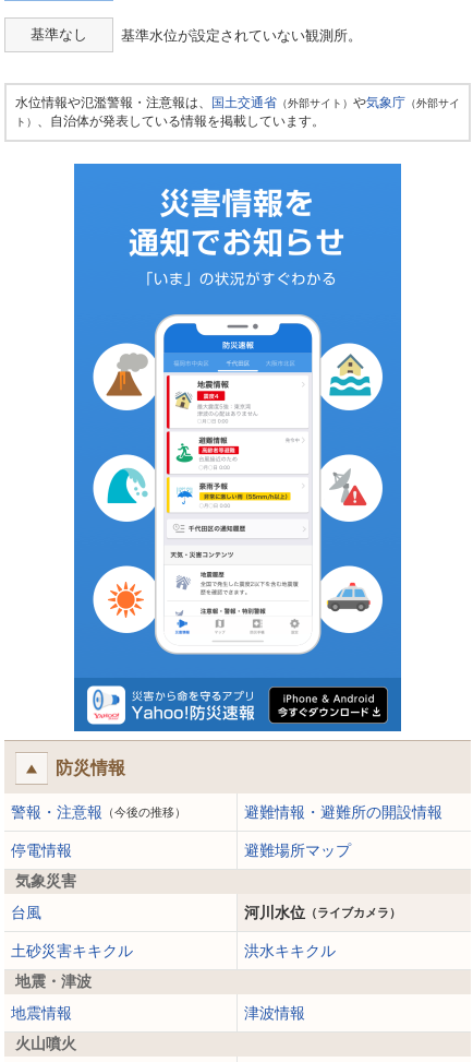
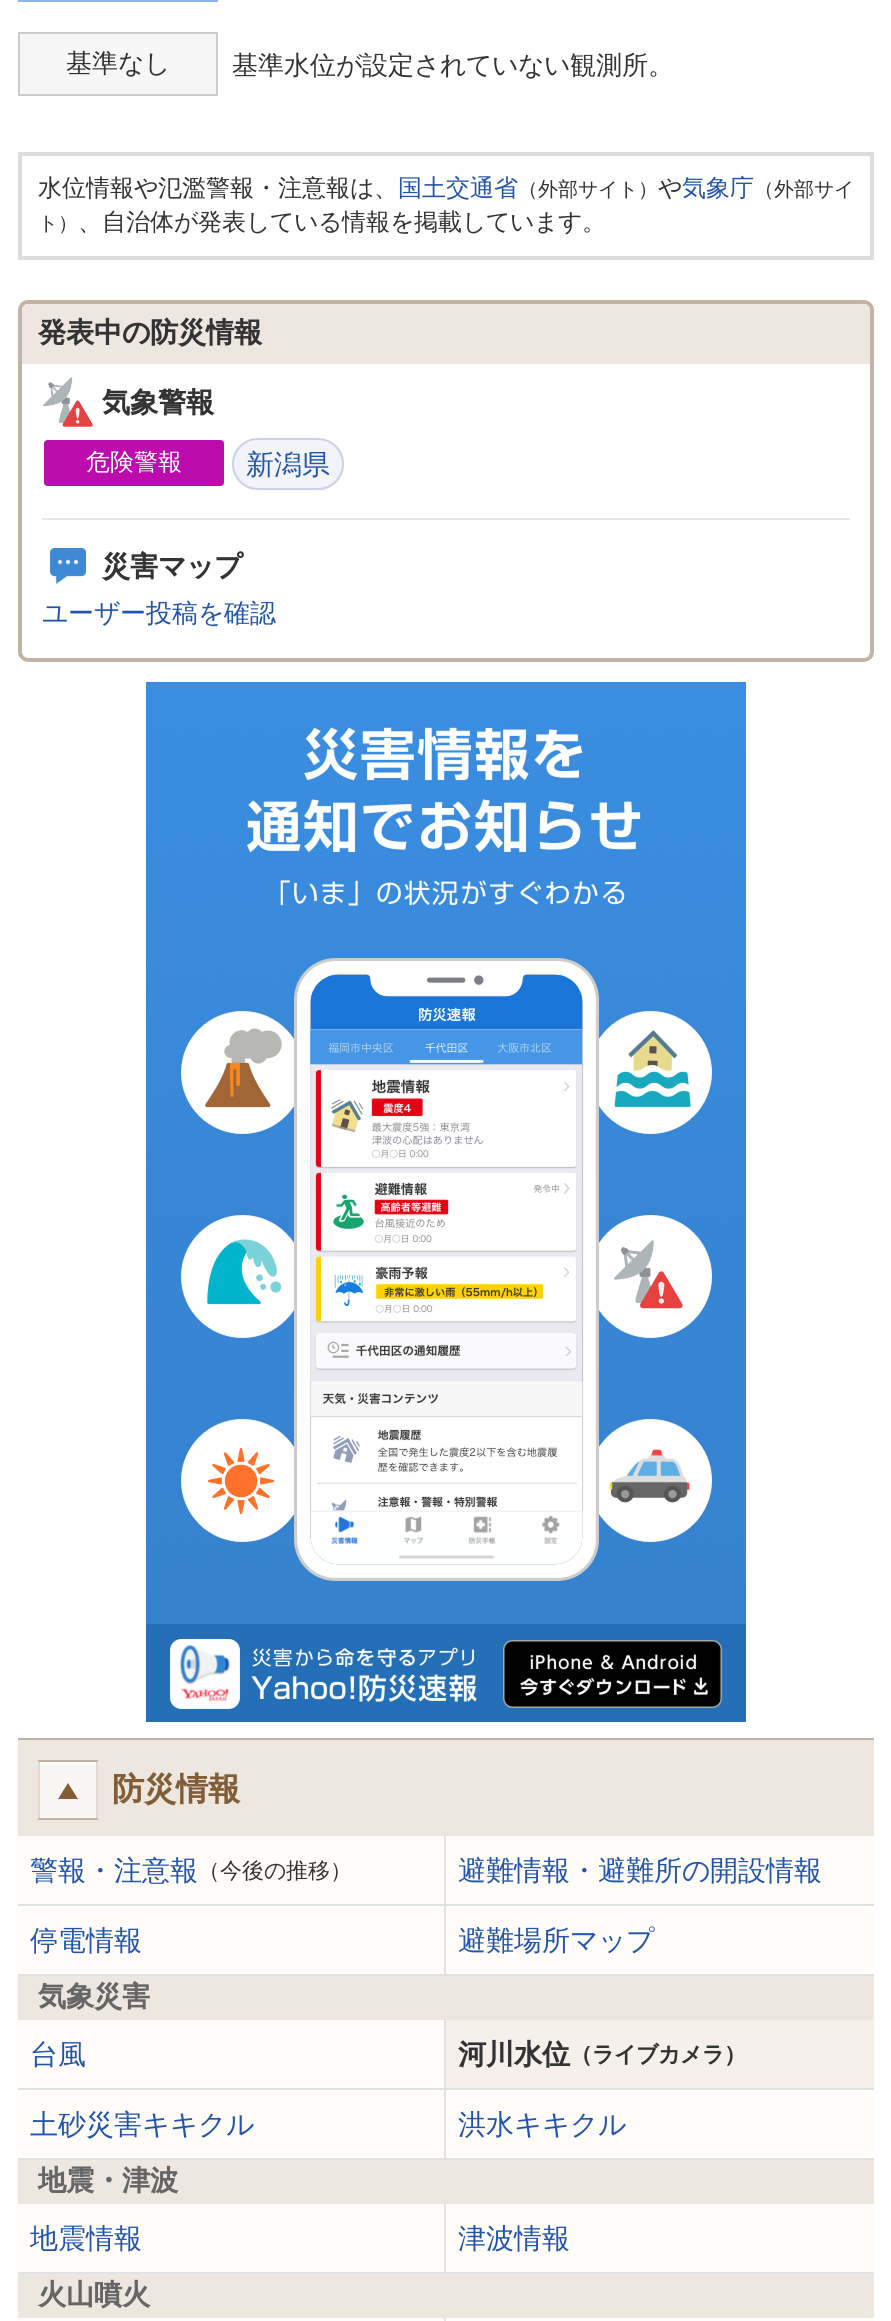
none -> [18,300,874,662] [image] | 発表中の防災情報 | 気象警報 | 危険警報 | 新潟県 | 災害マップ | ユーザー投稿を確認

